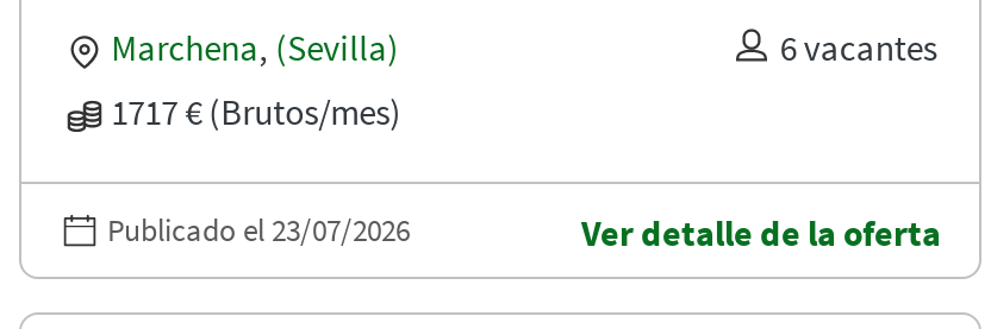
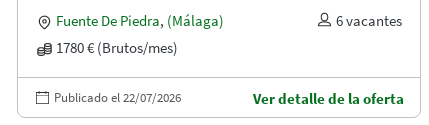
[111,25,399,71] Marchena, (Sevilla) -> [56,11,224,30] Fuente De Piedra, (Málaga)
[111,90,402,135] 1717 € (Brutos/mes) -> [56,38,178,57] 1780 € (Brutos/mes)
[107,211,410,251] Publicado el 23/07/2026 -> [54,89,181,106] Publicado el 22/07/2026

